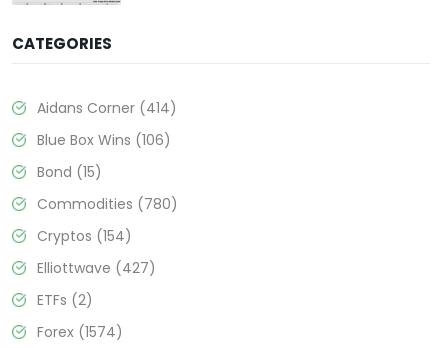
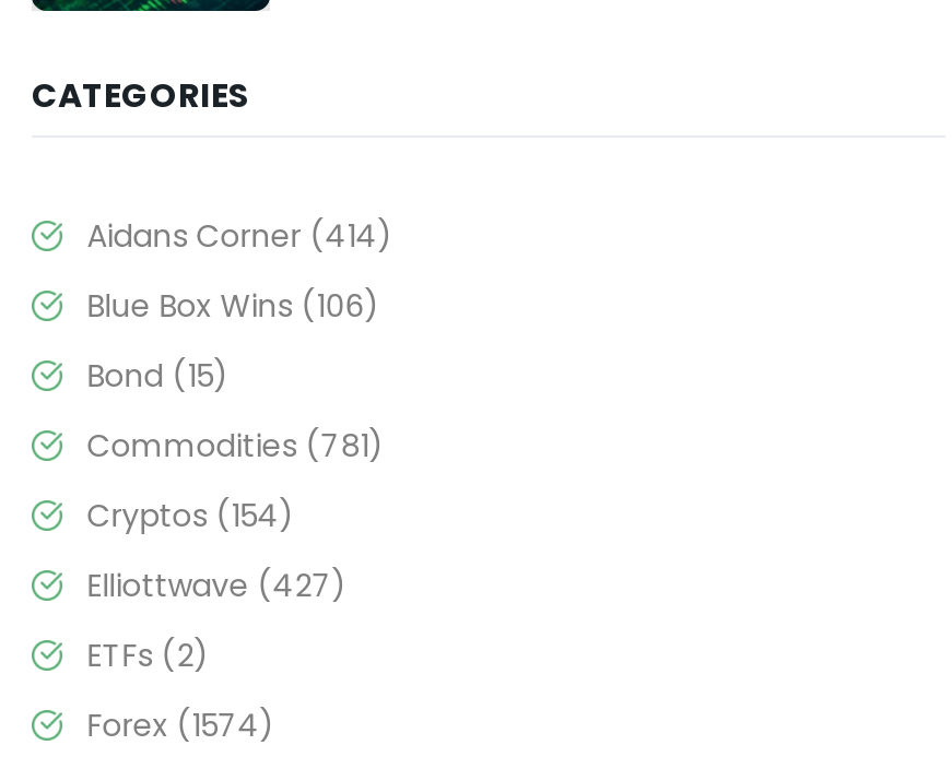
[37,194,178,214] Commodities (780) -> [87,424,384,468] Commodities (781)

